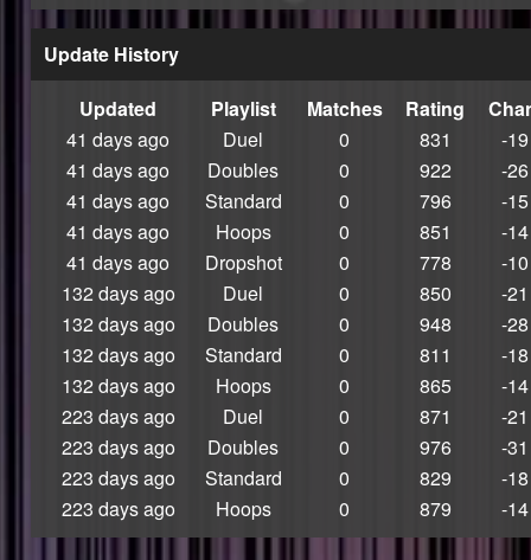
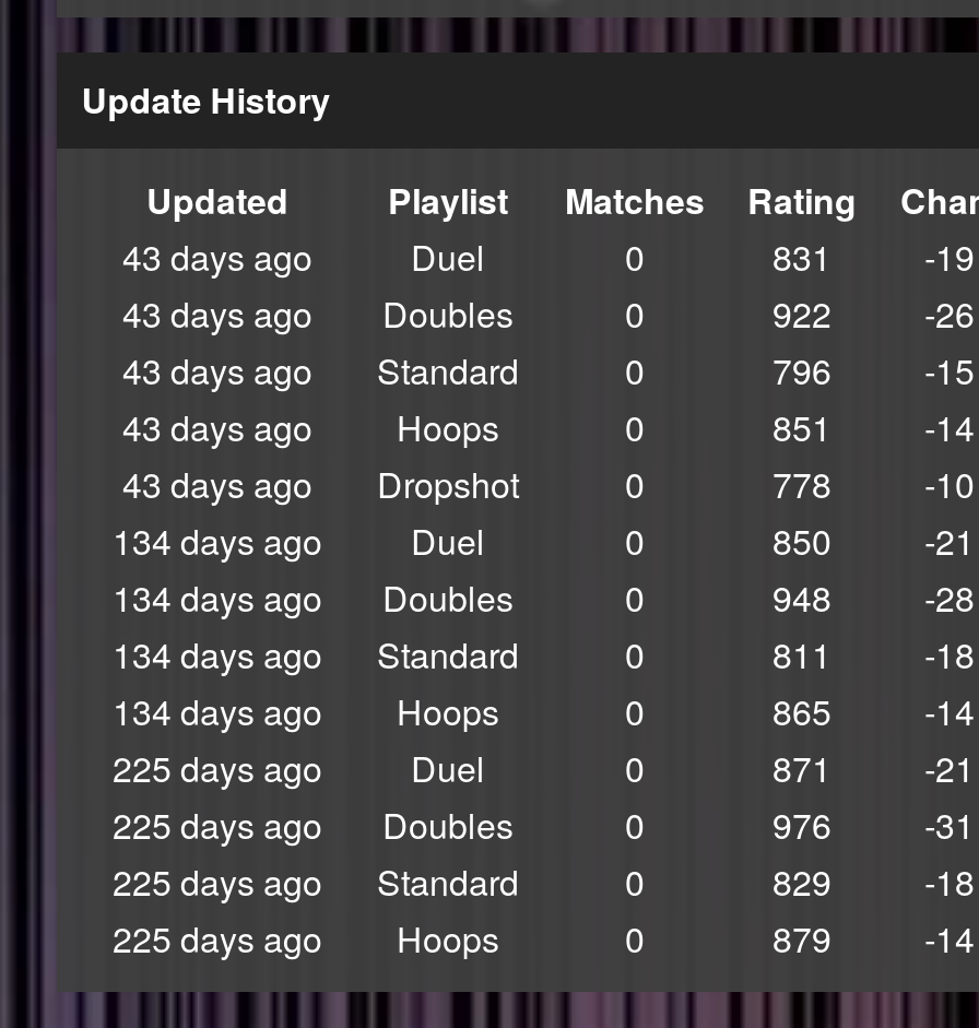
[66,126,263,153] 41 days ago Duel -> [122,233,485,283] 43 days ago Duel
[66,157,279,184] 41 days ago Doubles -> [122,290,514,340] 43 days ago Doubles
[66,188,282,215] 41 days ago Standard -> [122,346,519,397] 43 days ago Standard
[66,218,271,246] 41 days ago Hoops -> [122,403,499,453] 43 days ago Hoops
[66,249,282,276] 41 days ago Dropshot -> [122,460,519,510] 43 days ago Dropshot
[61,280,263,307] 132 days ago Duel -> [113,517,485,567] 134 days ago Duel
[61,311,279,338] 132 days ago Doubles -> [113,574,514,624] 134 days ago Doubles
[61,342,282,369] 132 days ago Standard -> [113,630,519,681] 134 days ago Standard
[61,372,271,400] 132 days ago Hoops -> [113,687,499,737] 134 days ago Hoops
[61,403,263,430] 223 days ago Duel -> [113,744,485,794] 225 days ago Duel
[61,434,279,461] 223 days ago Doubles -> [113,801,514,851] 225 days ago Doubles
[61,465,282,492] 223 days ago Standard -> [113,858,519,908] 225 days ago Standard
[61,495,271,523] 223 days ago Hoops -> [113,914,499,965] 225 days ago Hoops

